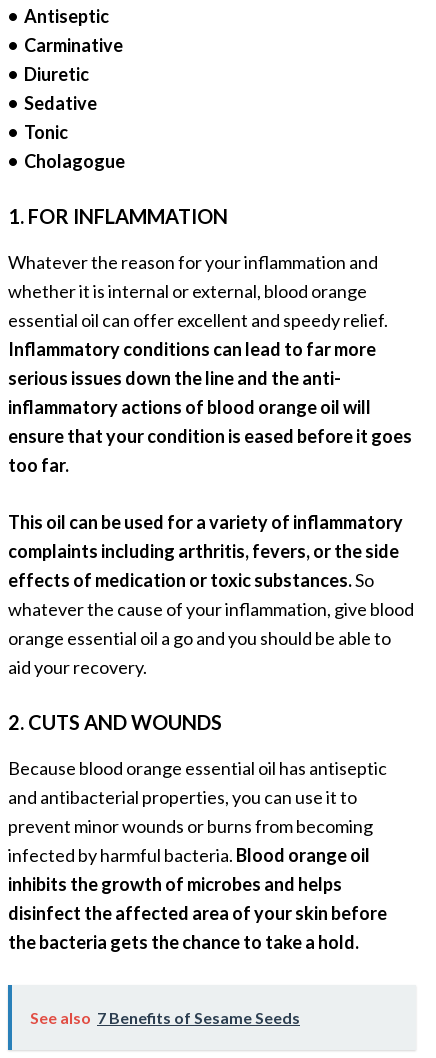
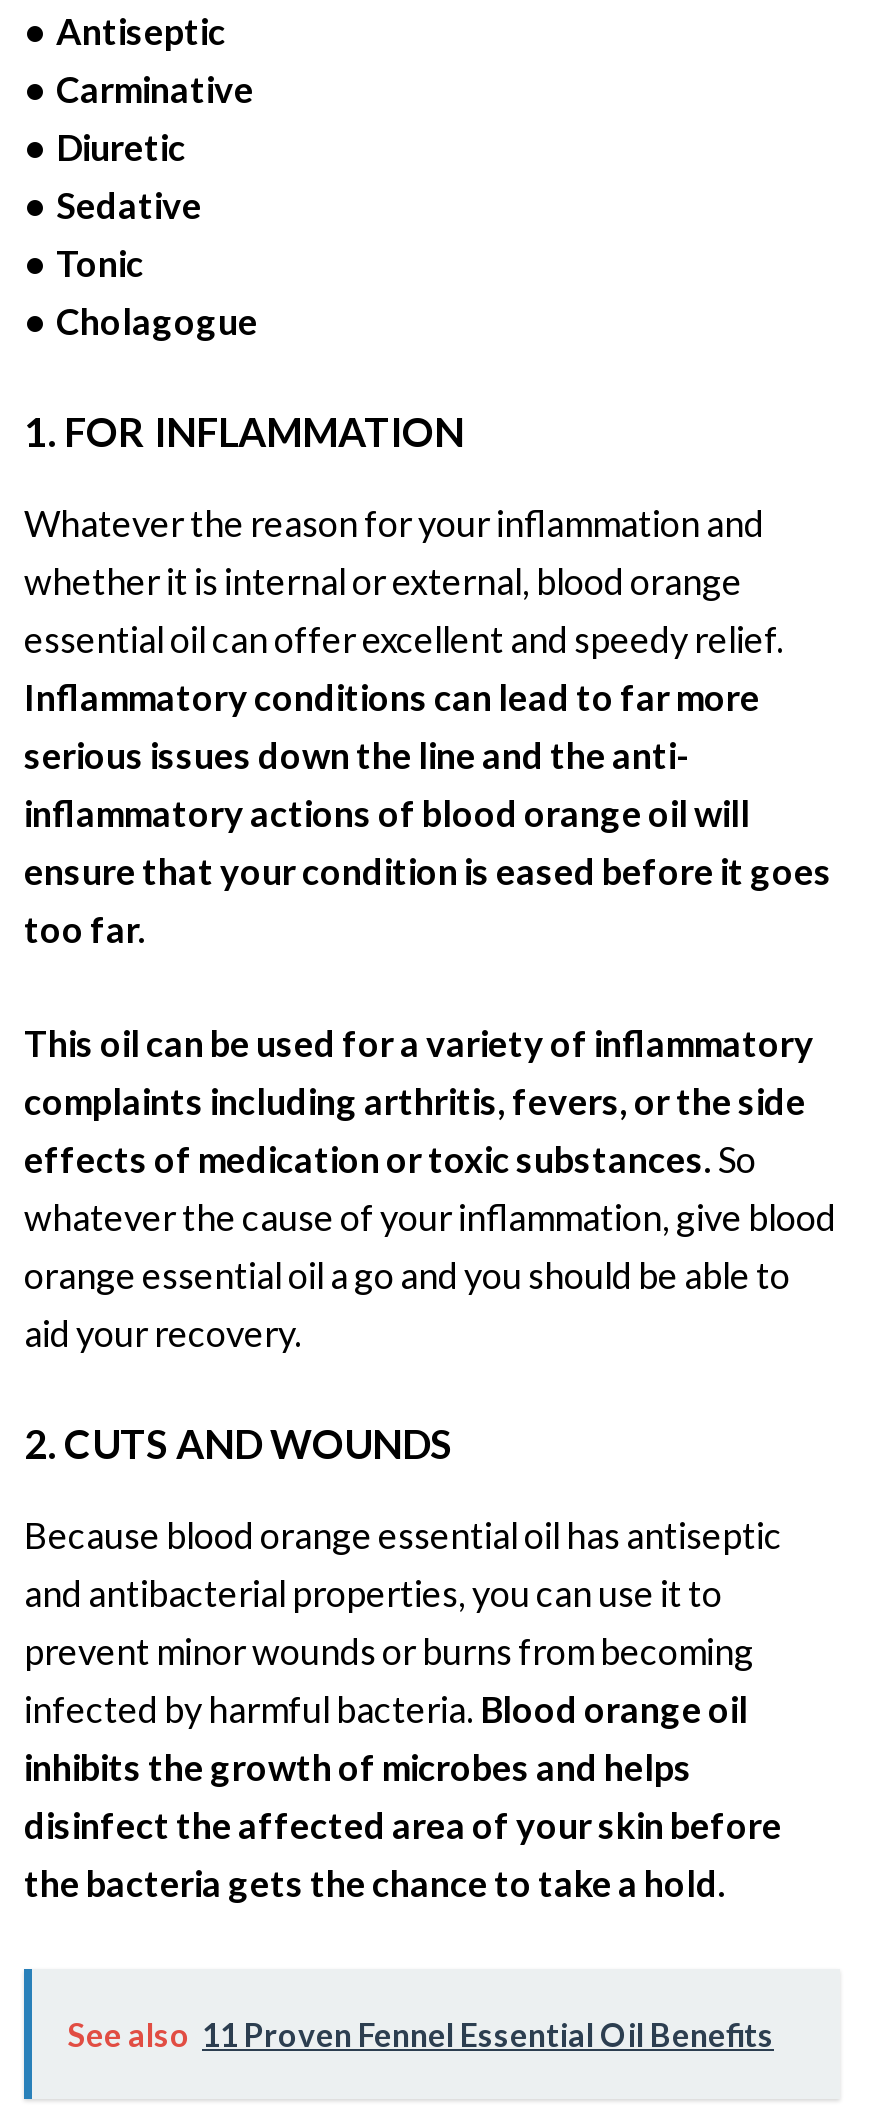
[30,1008,300,1027] See also 7 Benefits of Sesame Seeds -> [68,2015,774,2053] See also 11 Proven Fennel Essential Oil Benefits

